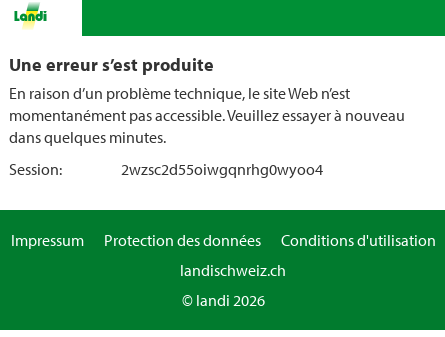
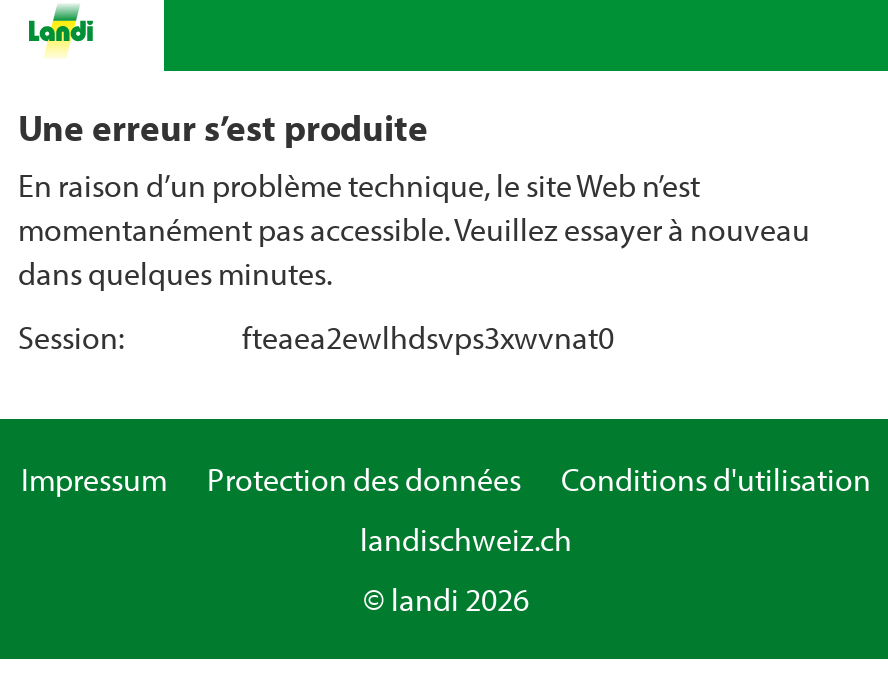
[121,159,323,179] 2wzsc2d55oiwgqnrhg0wyoo4 -> [242,317,614,357] fteaea2ewlhdsvps3xwvnat0

